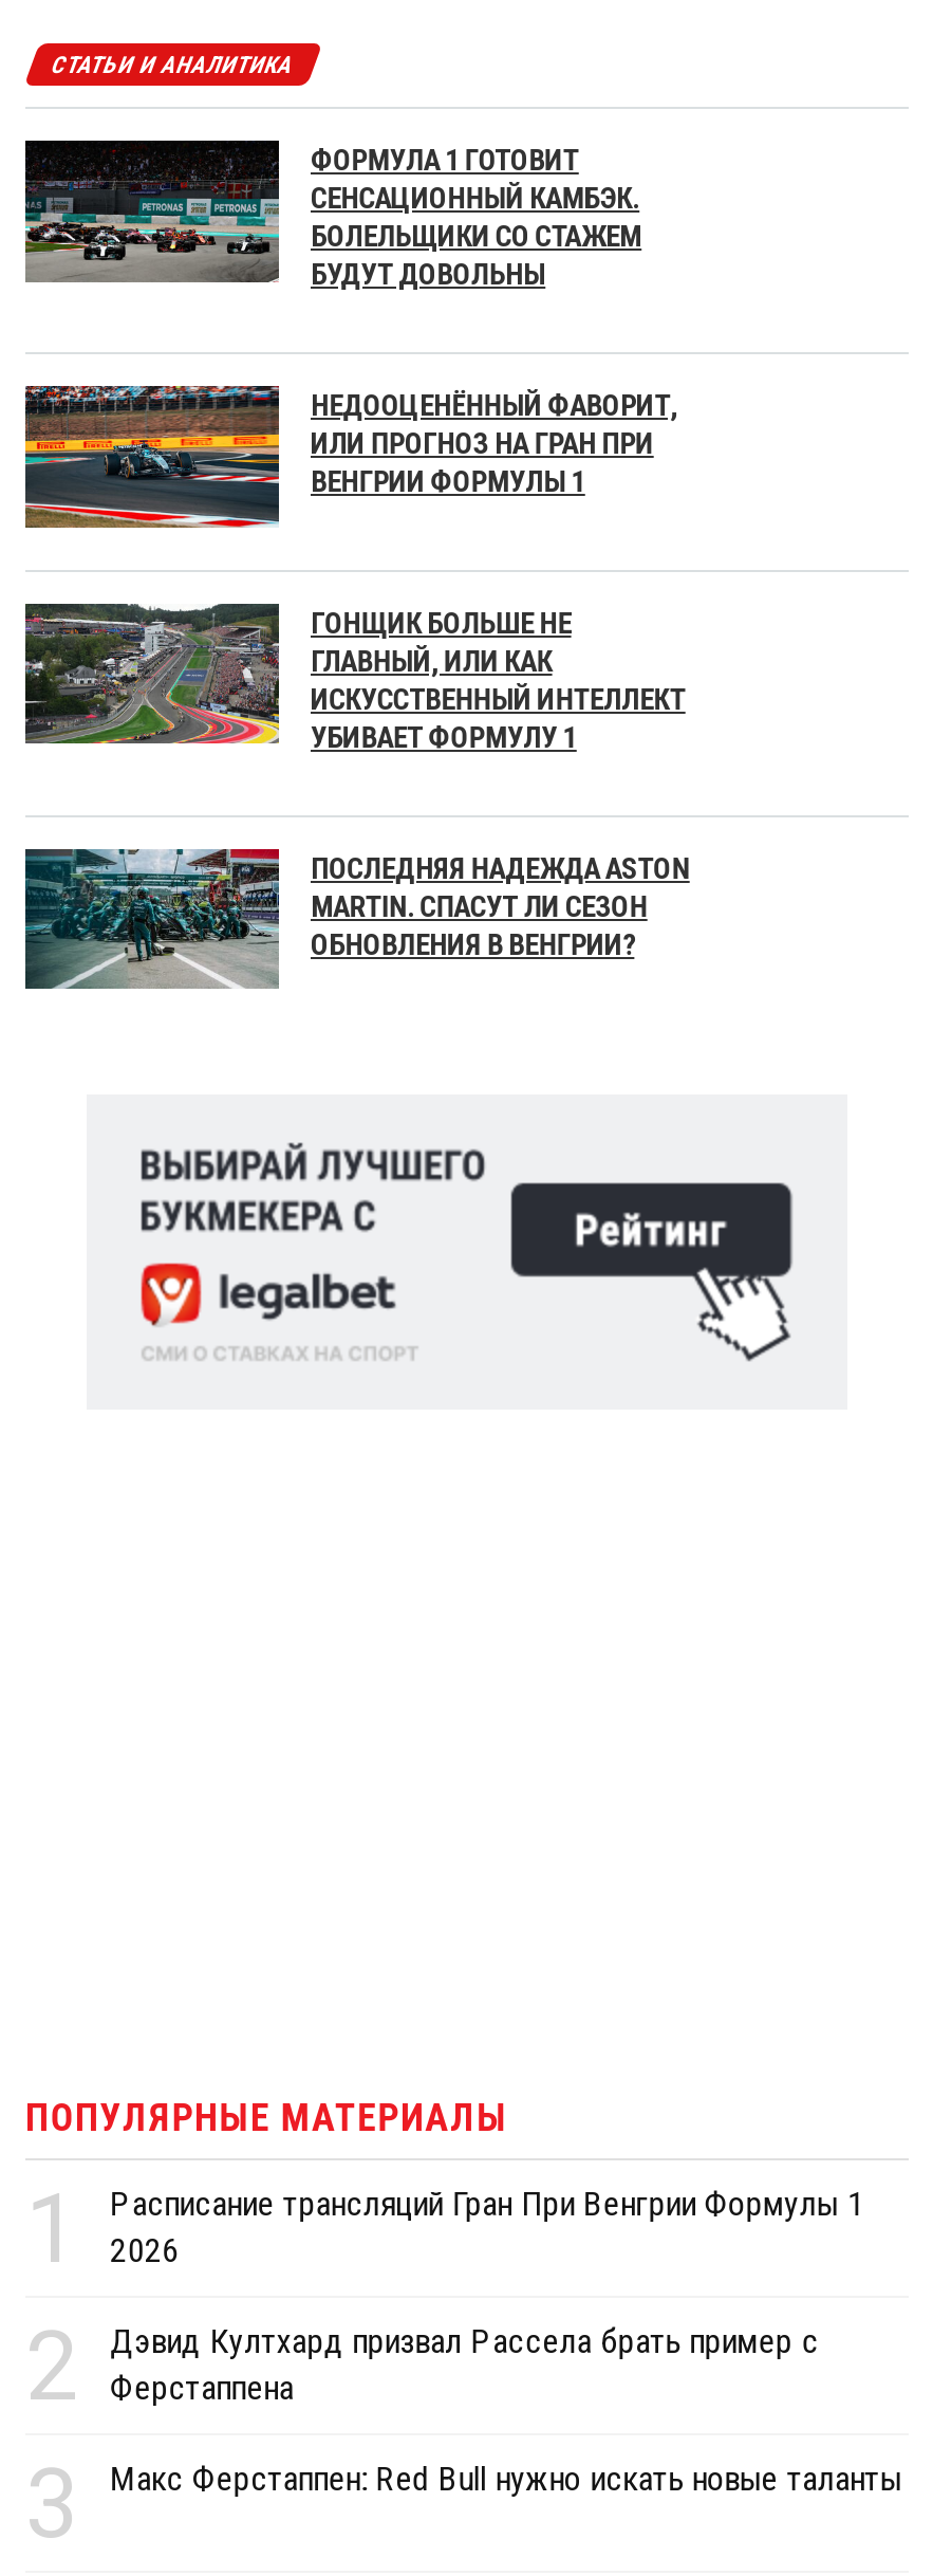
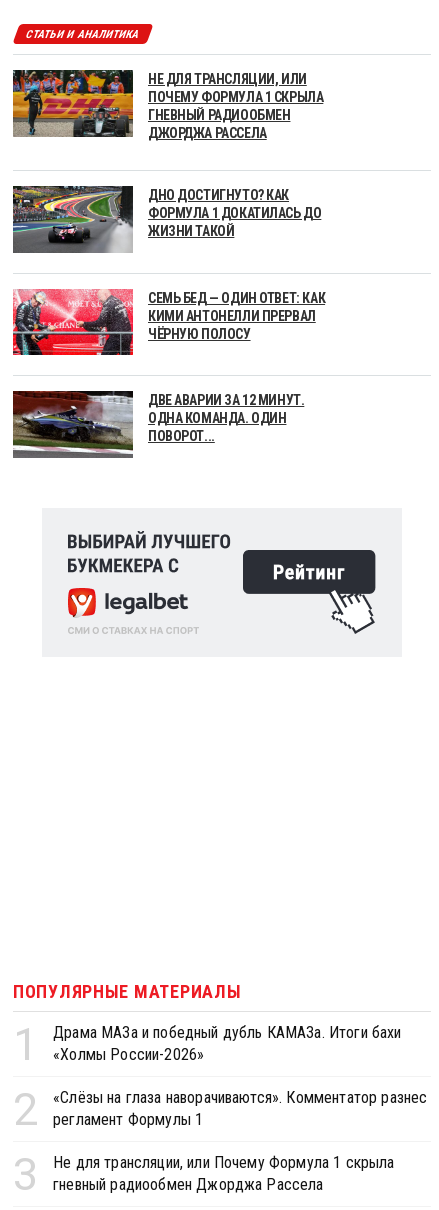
[23,139,642,291] [image] | ФОРМУЛА 1 ГОТОВИТ | СЕНСАЦИОННЫЙ КАМБЭК. | БОЛЕЛЬЩИКИ СО СТАЖЕМ | БУДУТ ДОВОЛЬНЫ -> [12,69,323,141] [image] | НЕ ДЛЯ ТРАНСЛЯЦИИ, ИЛИ | ПОЧЕМУ ФОРМУЛА 1 СКРЫЛА | ГНЕВНЫЙ РАДИООБМЕН | ДЖОРДЖА РАССЕЛА
[23,384,678,528] [image] | НЕДООЦЕНЁННЫЙ ФАВОРИТ, | ИЛИ ПРОГНОЗ НА ГРАН ПРИ | ВЕНГРИИ ФОРМУЛЫ 1 -> [13,185,321,253] [image] | ДНО ДОСТИГНУТО? КАК | ФОРМУЛА 1 ДОКАТИЛАСЬ ДО | ЖИЗНИ ТАКОЙ
[23,602,685,753] [image] | ГОНЩИК БОЛЬШЕ НЕ | ГЛАВНЫЙ, ИЛИ КАК | ИСКУССТВЕННЫЙ ИНТЕЛЛЕКТ | УБИВАЕТ ФОРМУЛУ 1 -> [12,288,325,356] [image] | СЕМЬ БЕД — ОДИН ОТВЕТ: КАК | КИМИ АНТОНЕЛЛИ ПРЕРВАЛ | ЧЁРНУЮ ПОЛОСУ
[23,847,690,989] [image] | ПОСЛЕДНЯЯ НАДЕЖДА ASTON | MARTIN. СПАСУТ ЛИ СЕЗОН | ОБНОВЛЕНИЯ В ВЕНГРИИ? -> [12,390,304,459] [image] | ДВЕ АВАРИИ ЗА 12 МИНУТ. | ОДНА КОМАНДА. ОДИН | ПОВОРОТ...
[110,2184,864,2271] Расписание трансляций Гран При Венгрии Формулы 1 | 2026 -> [53,1023,401,1064] Драма МАЗа и победный дубль КАМАЗа. Итоги бахи | «Холмы России-2026»
[110,2322,819,2408] Дэвид Култхард призвал Рассела брать пример с | Ферстаппена -> [53,1088,427,1129] «Слёзы на глаза наворачиваются». Комментатор разнес | регламент Формулы 1
[110,2459,901,2499] Макс Ферстаппен: Red Bull нужно искать новые таланты -> [53,1153,394,1194] Не для трансляции, или Почему Формула 1 скрыла | гневный радиообмен Джорджа Рассела

